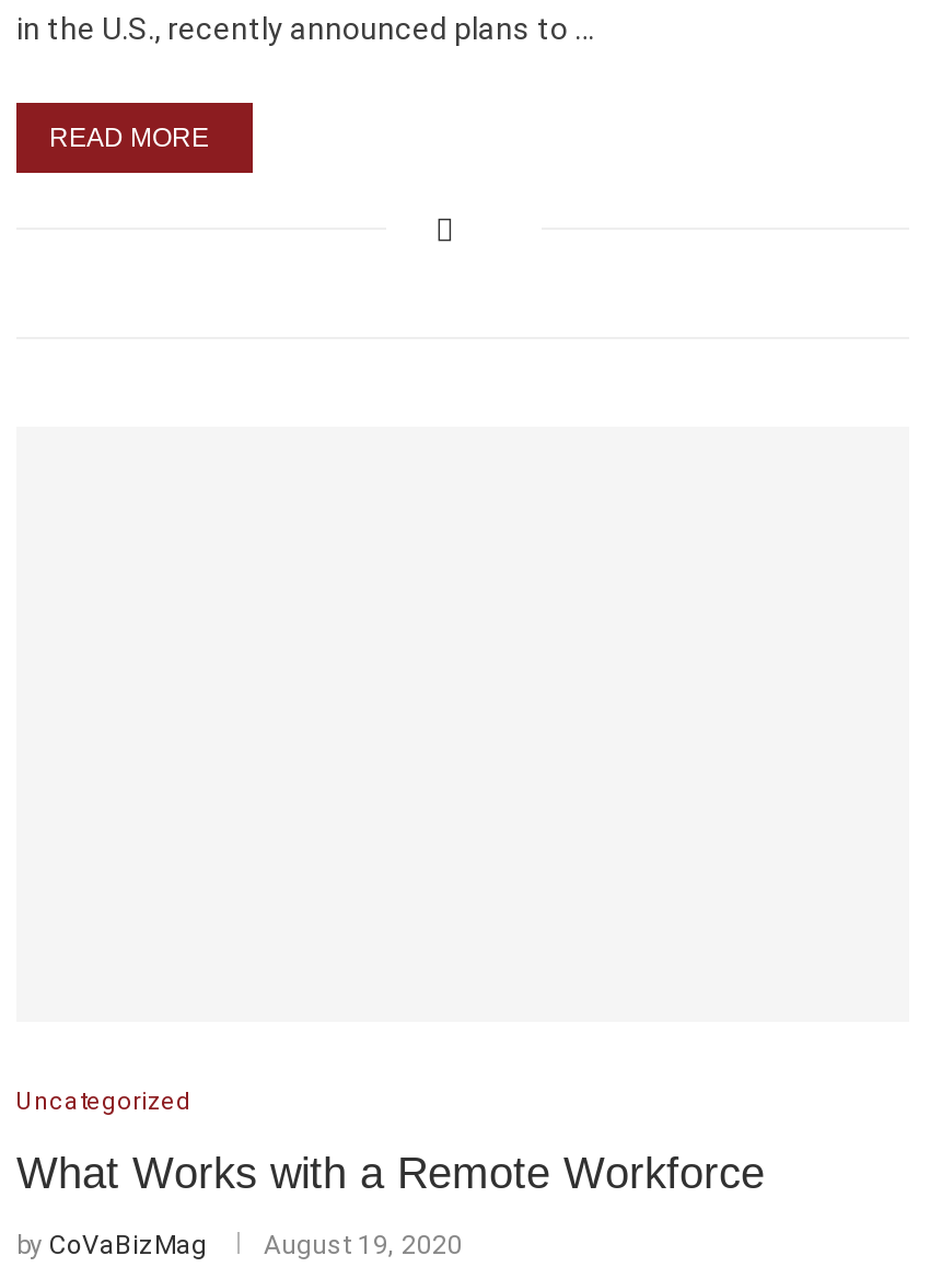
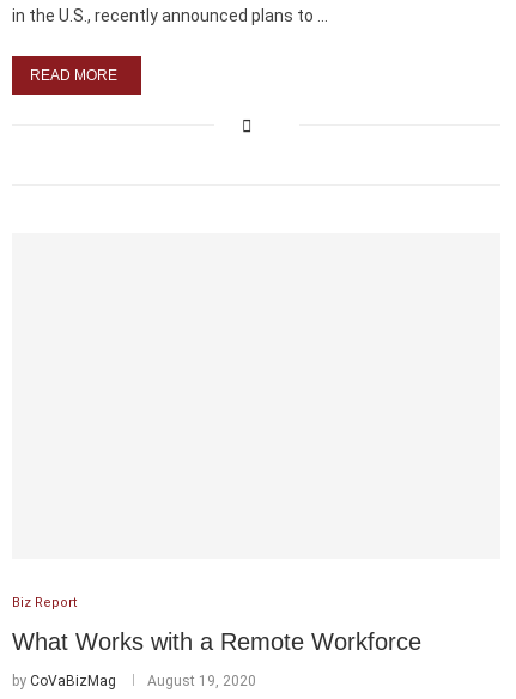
[16,1087,191,1116] Uncategorized -> [12,595,77,610] Biz Report

